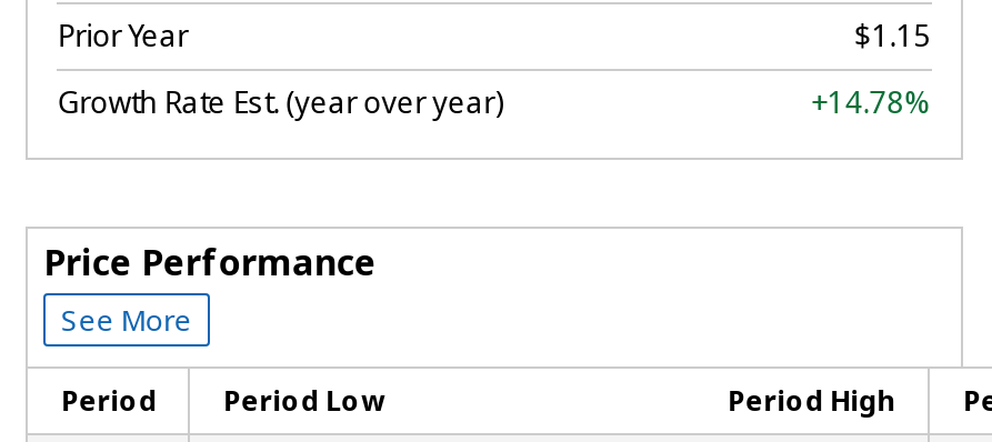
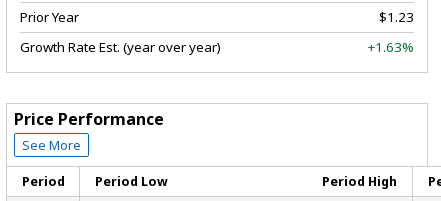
[854,15,932,55] $1.15 -> [379,8,414,26] $1.23
[812,81,932,121] +14.78% -> [368,38,414,56] +1.63%

